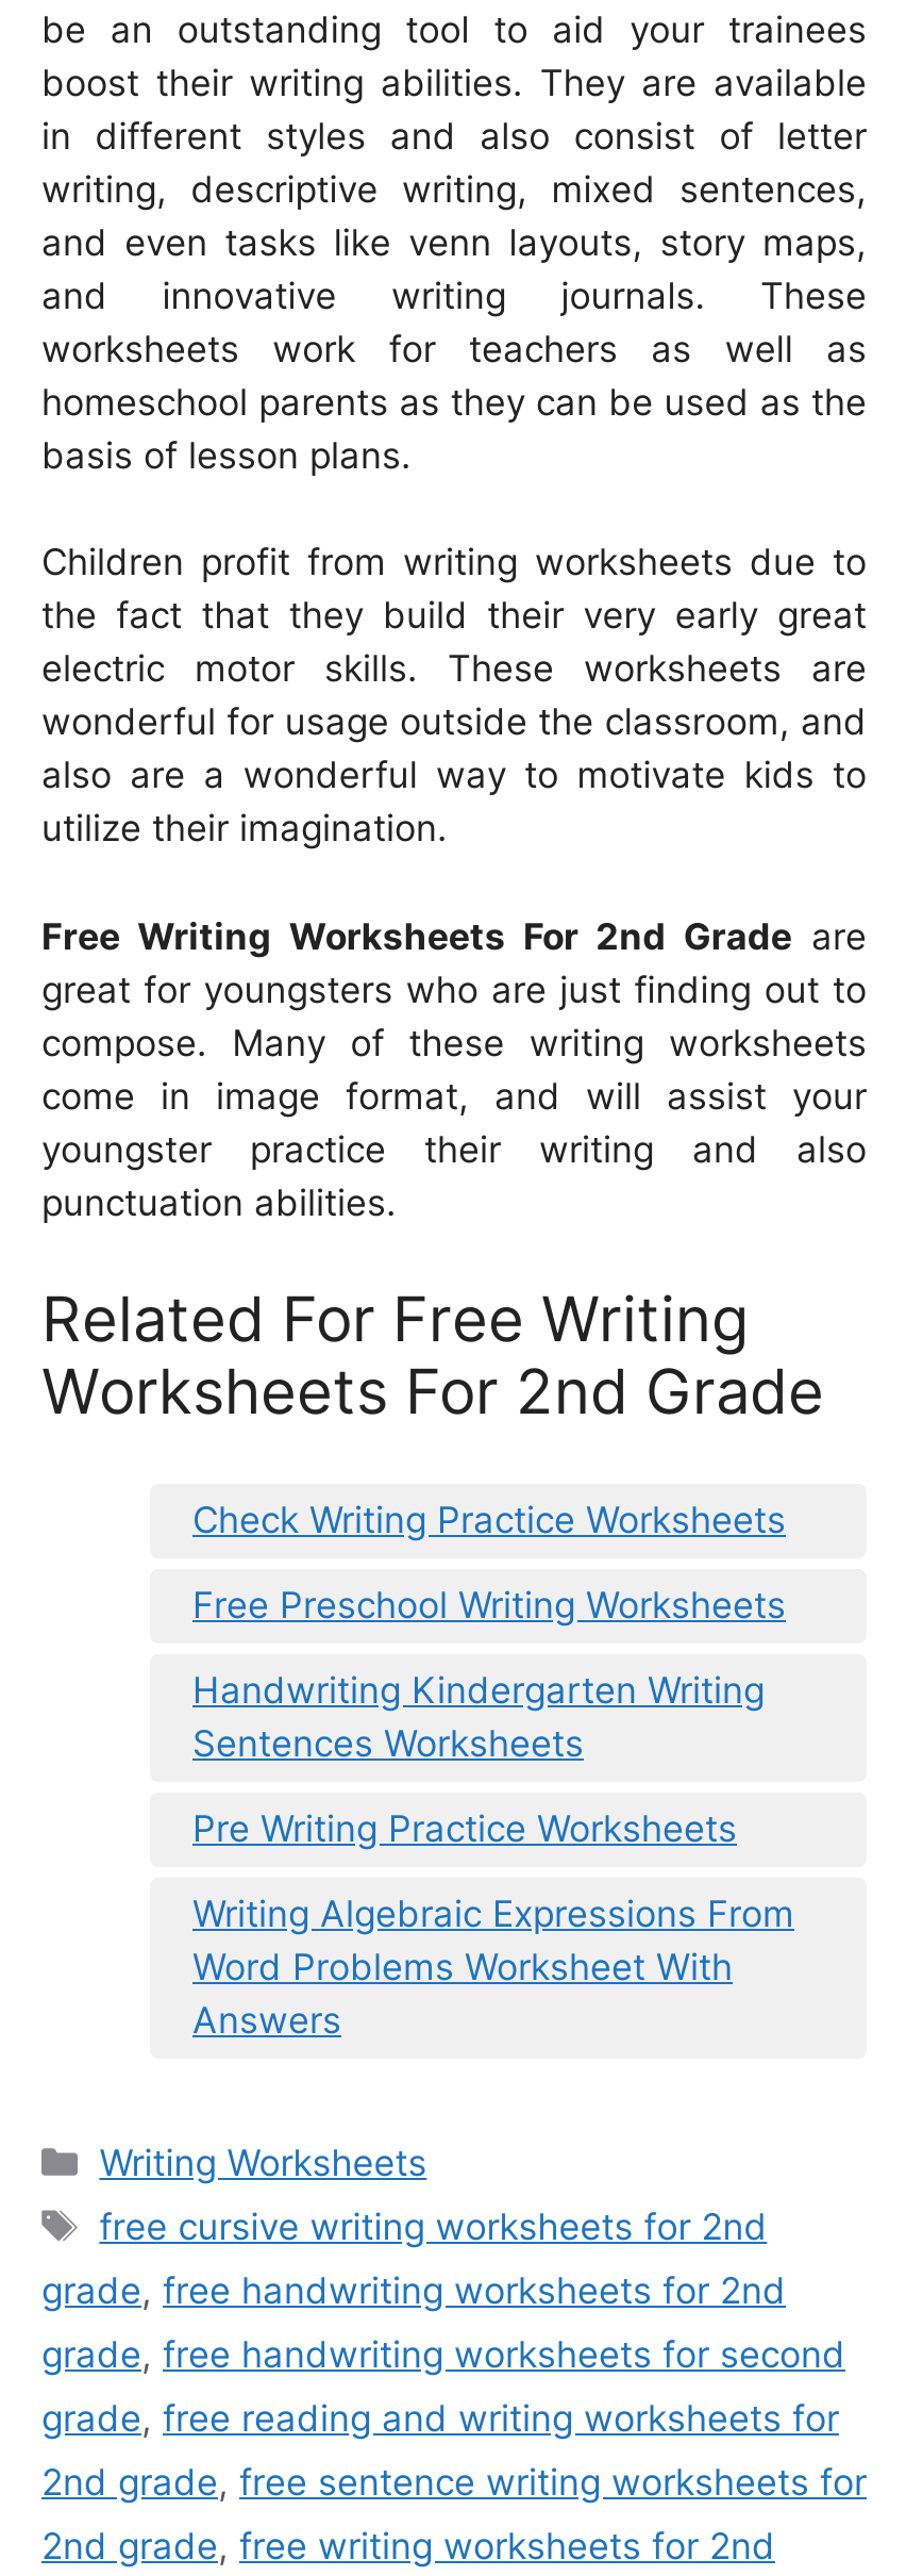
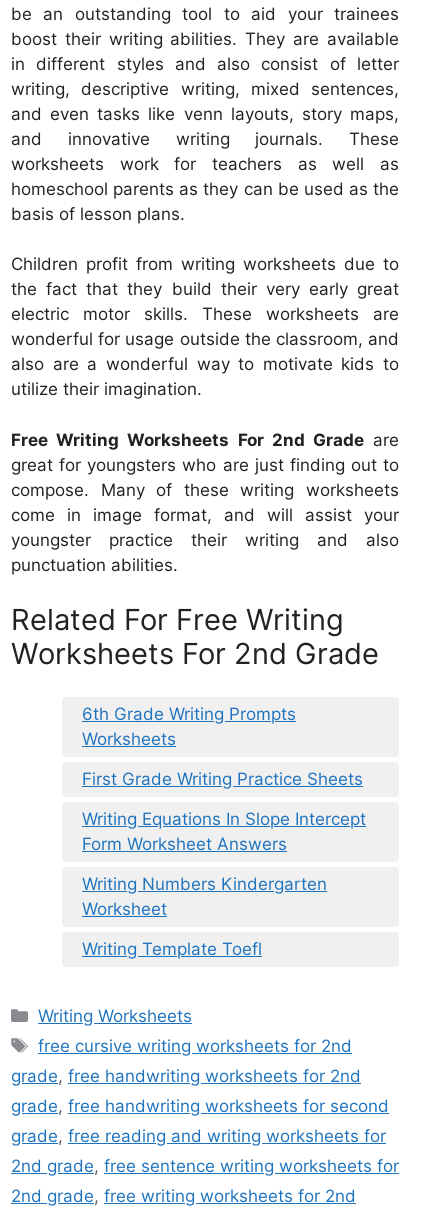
[192,1498,786,1541] Check Writing Practice Worksheets -> [82,704,296,749] 6th Grade Writing Prompts | Worksheets
[192,1583,786,1626] Free Preschool Writing Worksheets -> [82,769,363,789] First Grade Writing Practice Sheets
[192,1668,765,1764] Handwriting Kindergarten Writing | Sentences Worksheets -> [82,809,366,854] Writing Equations In Slope Intercept | Form Worksheet Answers
[192,1807,737,1849] Pre Writing Practice Worksheets -> [82,874,327,919] Writing Numbers Kindergarten | Worksheet
[192,1892,794,2041] Writing Algebraic Expressions From | Word Problems Worksheet With | Answers -> [82,939,262,959] Writing Template Toefl

